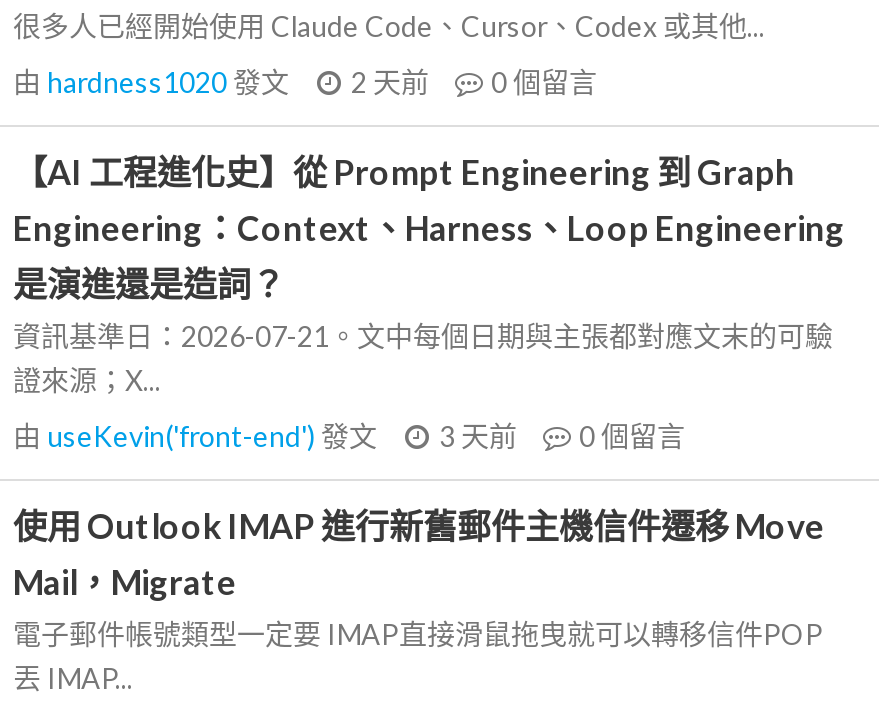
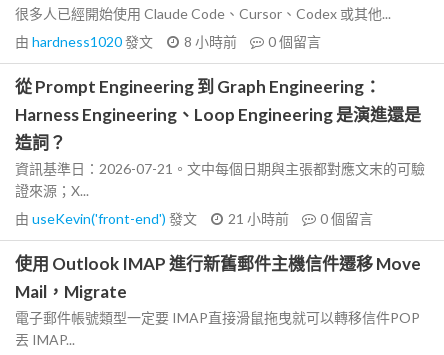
[13,65,597,99] 由hardness1020發文 2 天前 0個留言 -> [15,33,321,50] 由hardness1020發文 8 小時前 0個留言
[13,151,845,305] 【AI 工程進化史】從 Prompt Engineering 到 Graph | Engineering：Context、Harness、Loop Engineering | 是演進還是造詞？ -> [15,76,421,153] 從 Prompt Engineering 到 Graph Engineering： | Harness Engineering、Loop Engineering 是演進還是 | 造詞？
[13,419,685,453] 由useKevin('front-end')發文 3 天前 0個留言 -> [15,210,373,227] 由useKevin('front-end')發文 21 小時前 0個留言

